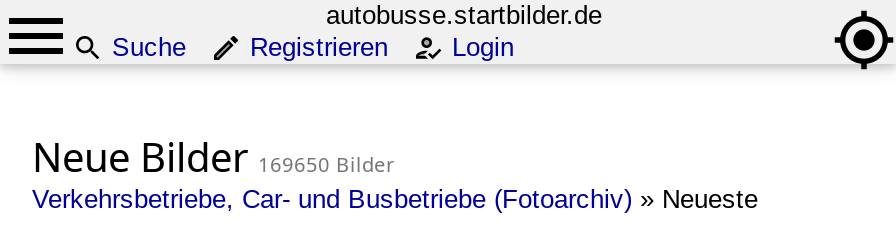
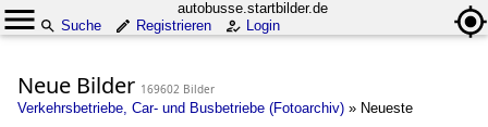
[32,130,394,184] Neue Bilder 169650 Bilder -> [17,71,215,100] Neue Bilder 169602 Bilder

